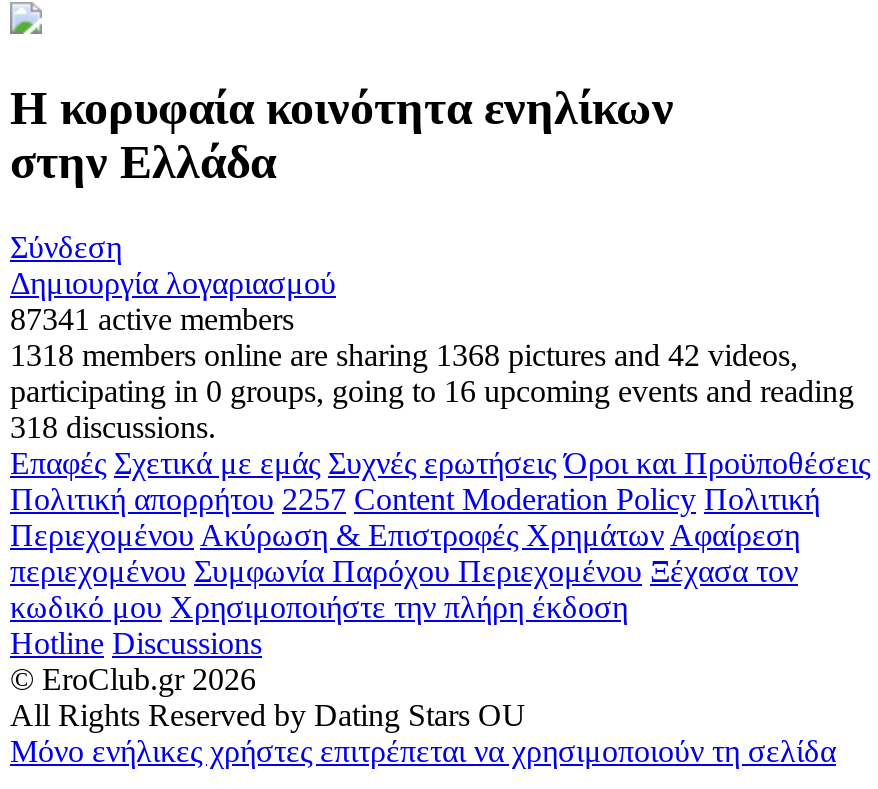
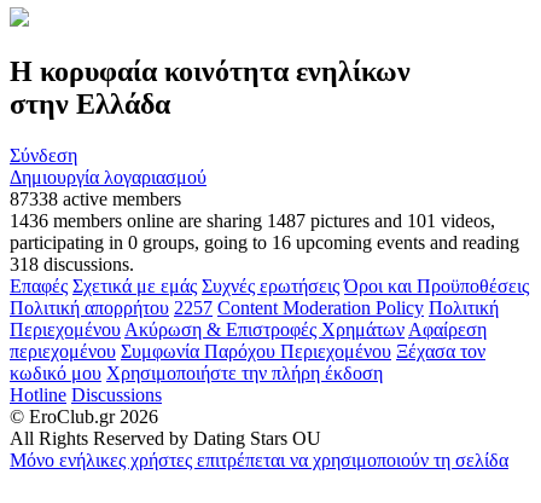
[10,302,294,336] 87341 active members -> [10,188,181,209] 87338 active members
[10,338,798,372] 1318 members online are sharing 1368 pictures and 42 videos, -> [10,210,495,231] 1436 members online are sharing 1487 pictures and 101 videos,

